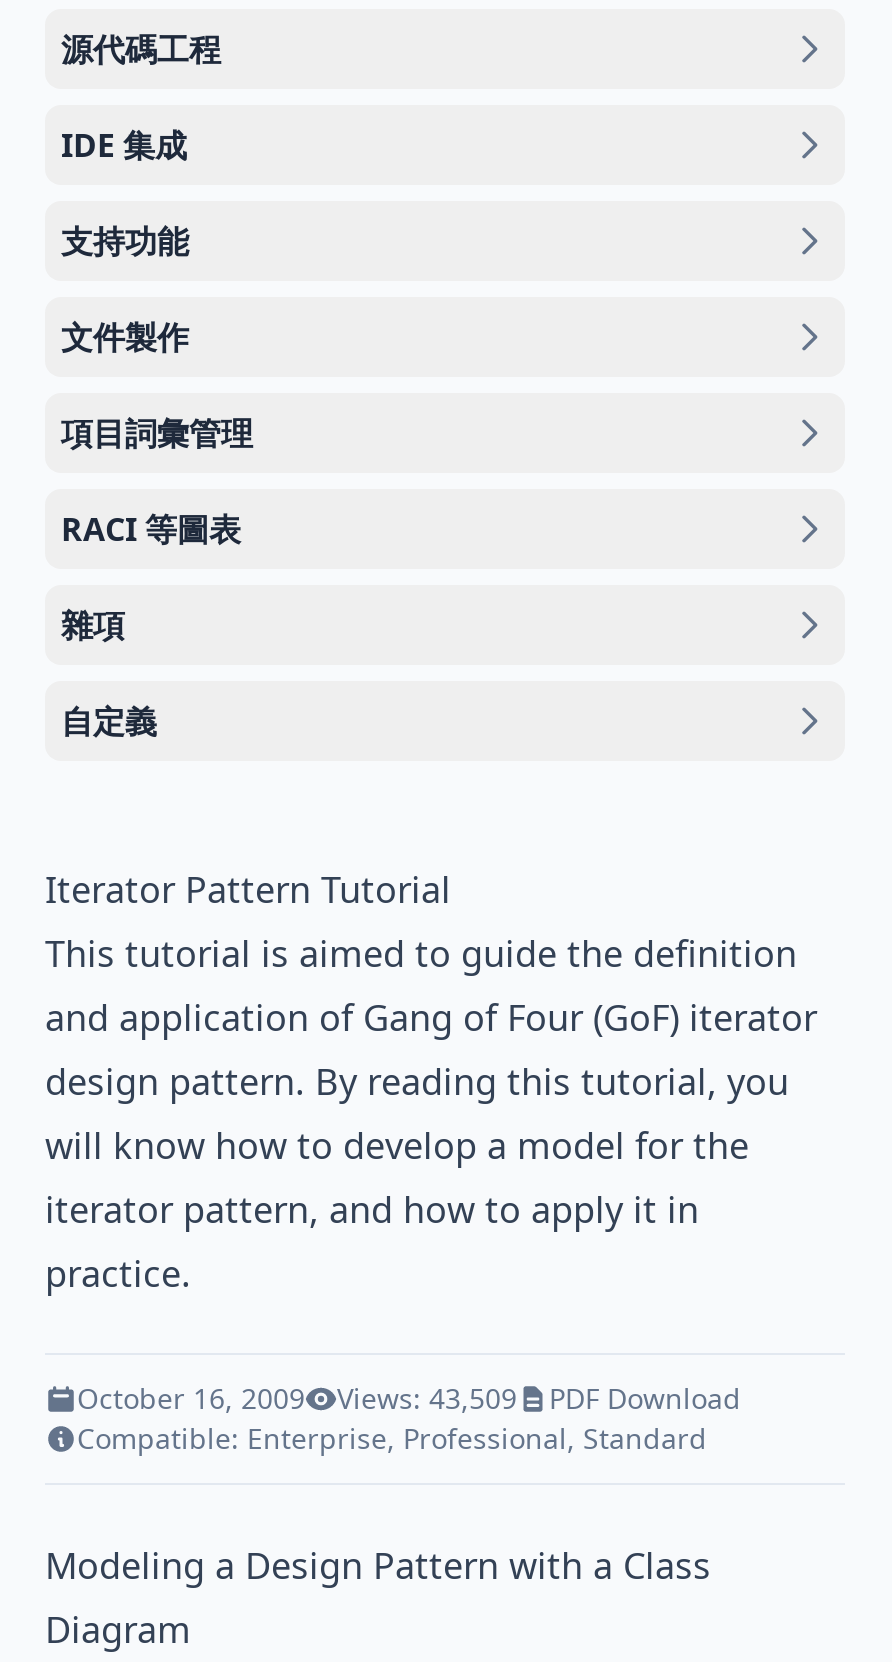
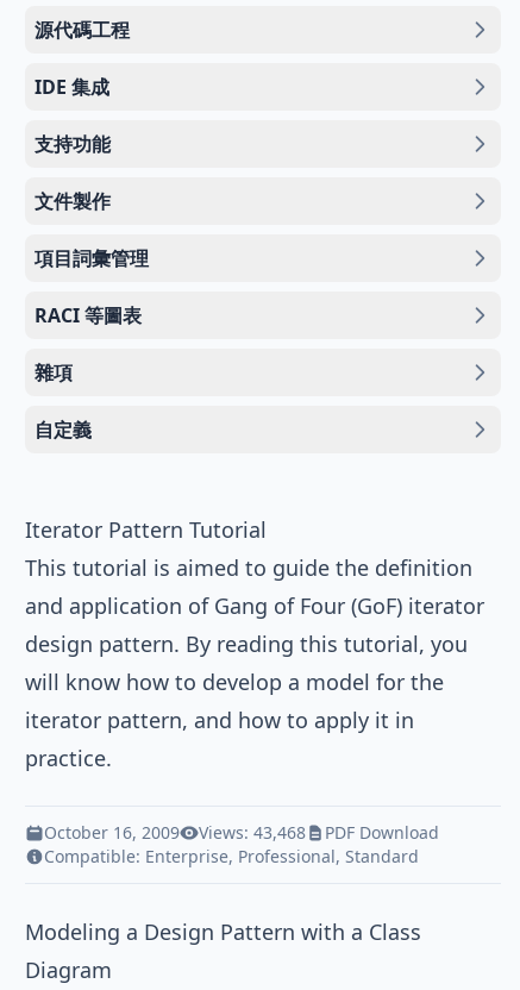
[77,1379,741,1417] October 16, 2009 Views: 43,509 PDF Download -> [44,821,439,844] October 16, 2009 Views: 43,468 PDF Download

